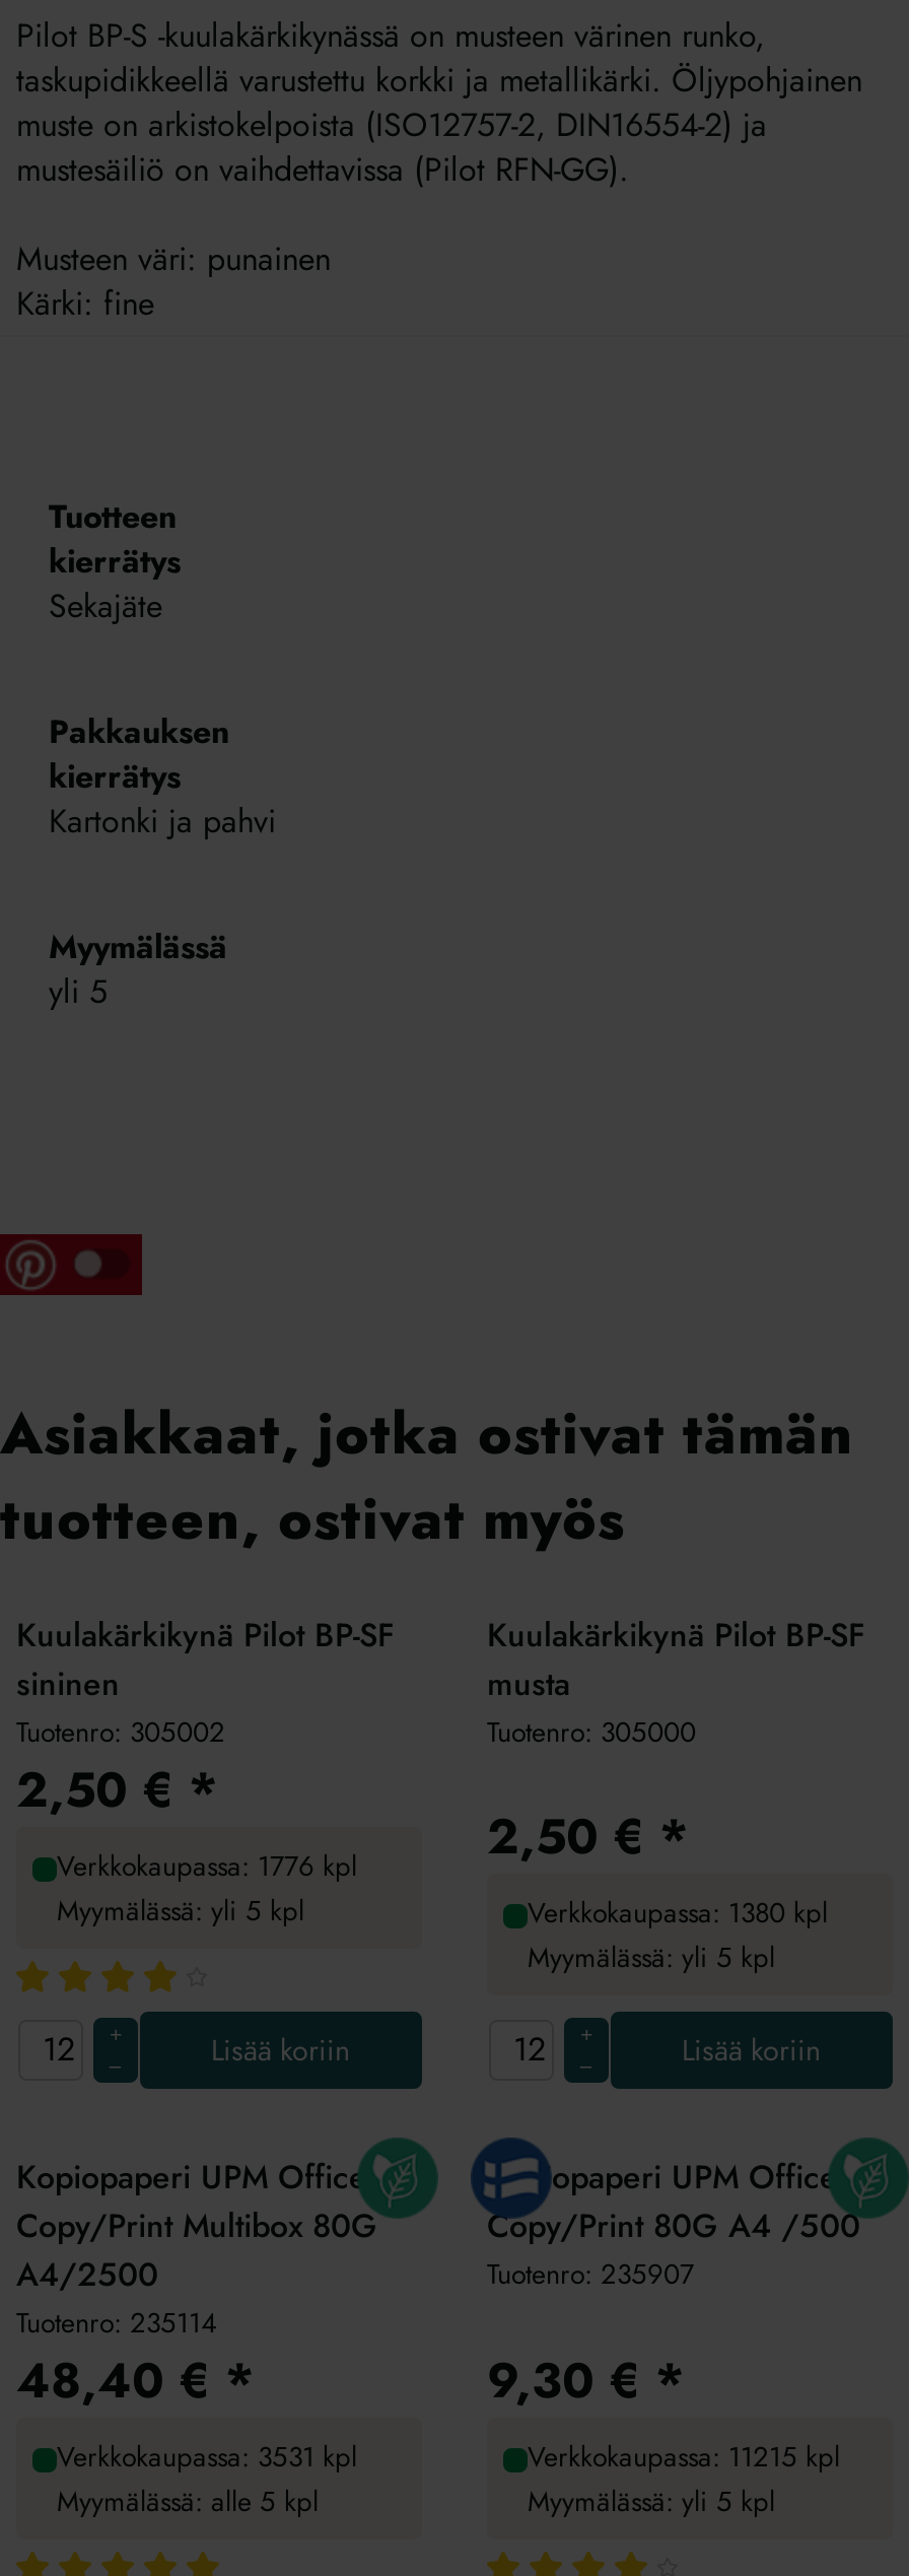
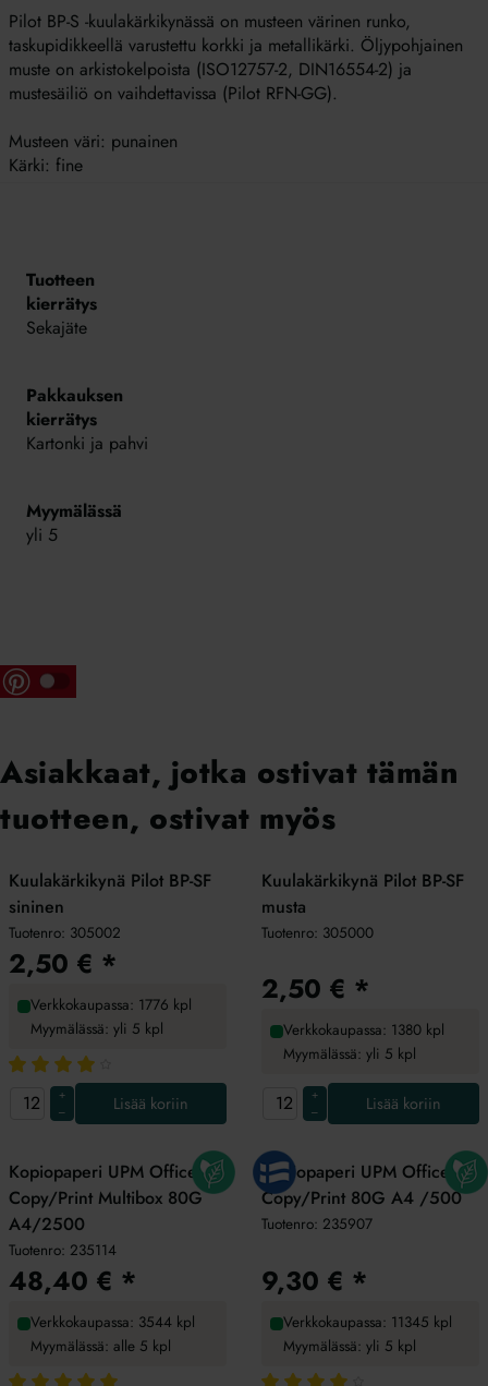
[57,2436,357,2477] Verkkokaupassa: 3531 kpl -> [30,1311,195,1333] Verkkokaupassa: 3544 kpl
[528,2436,840,2477] Verkkokaupassa: 11215 kpl -> [283,1311,452,1333] Verkkokaupassa: 11345 kpl

